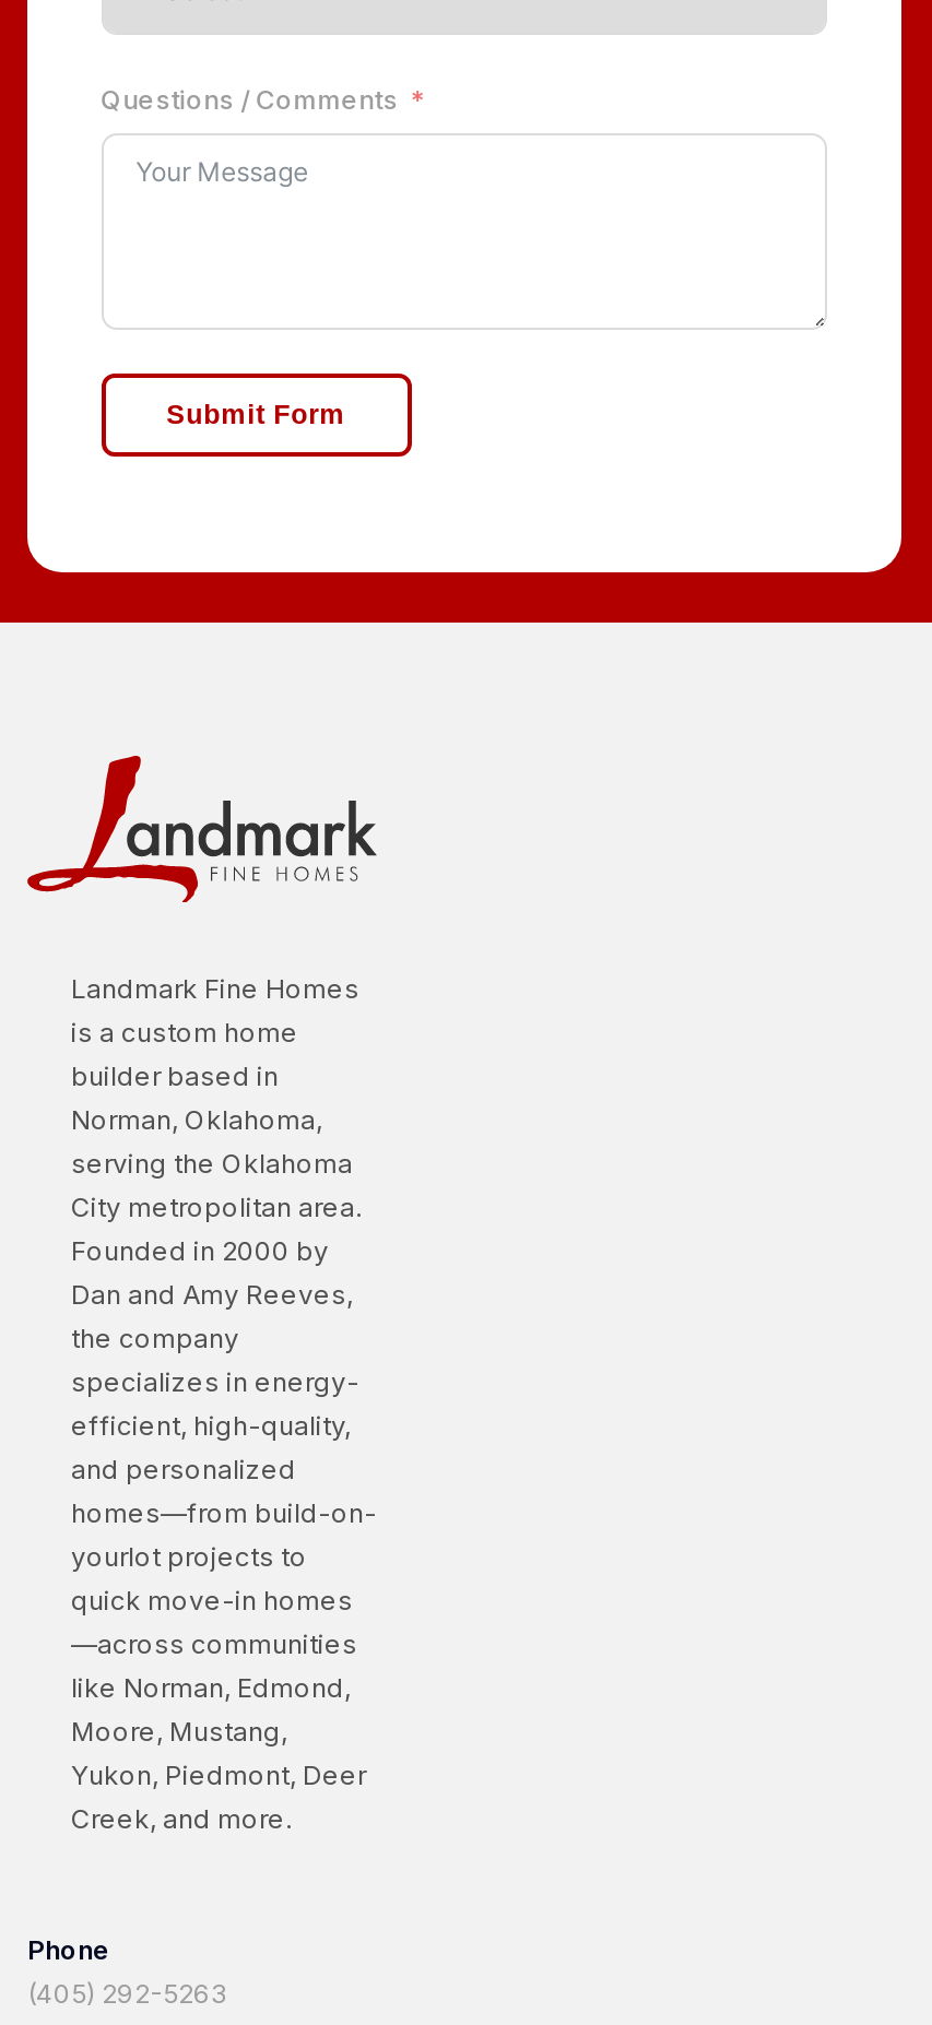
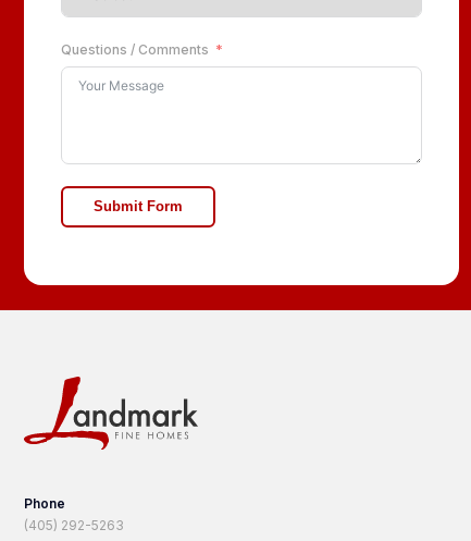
[71,971,377,1834] Landmark Fine Homes | is a custom home | builder based in | Norman, Oklahoma, | serving the Oklahoma | City metropolitan area. | Founded in 2000 by | Dan and Amy Reeves, | the company | specializes in energy- | efficient, high-quality, | and personalized | homes—from build-on- | yourlot projects to | quick move-in homes | —across communities | like Norman, Edmond, | Moore, Mustang, | Yukon, Piedmont, Deer | Creek, and more. -> none

